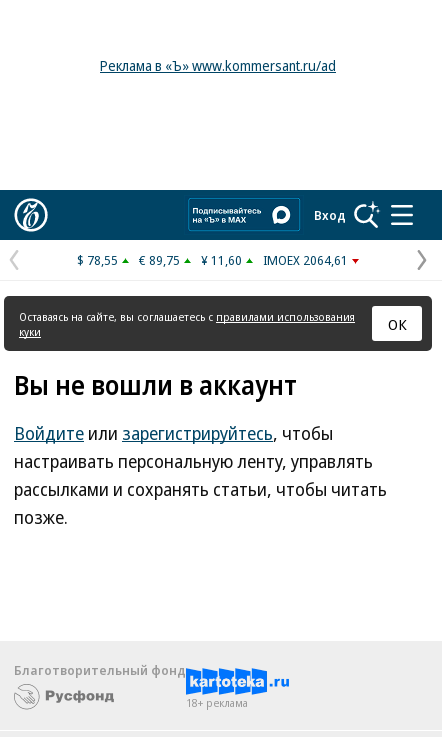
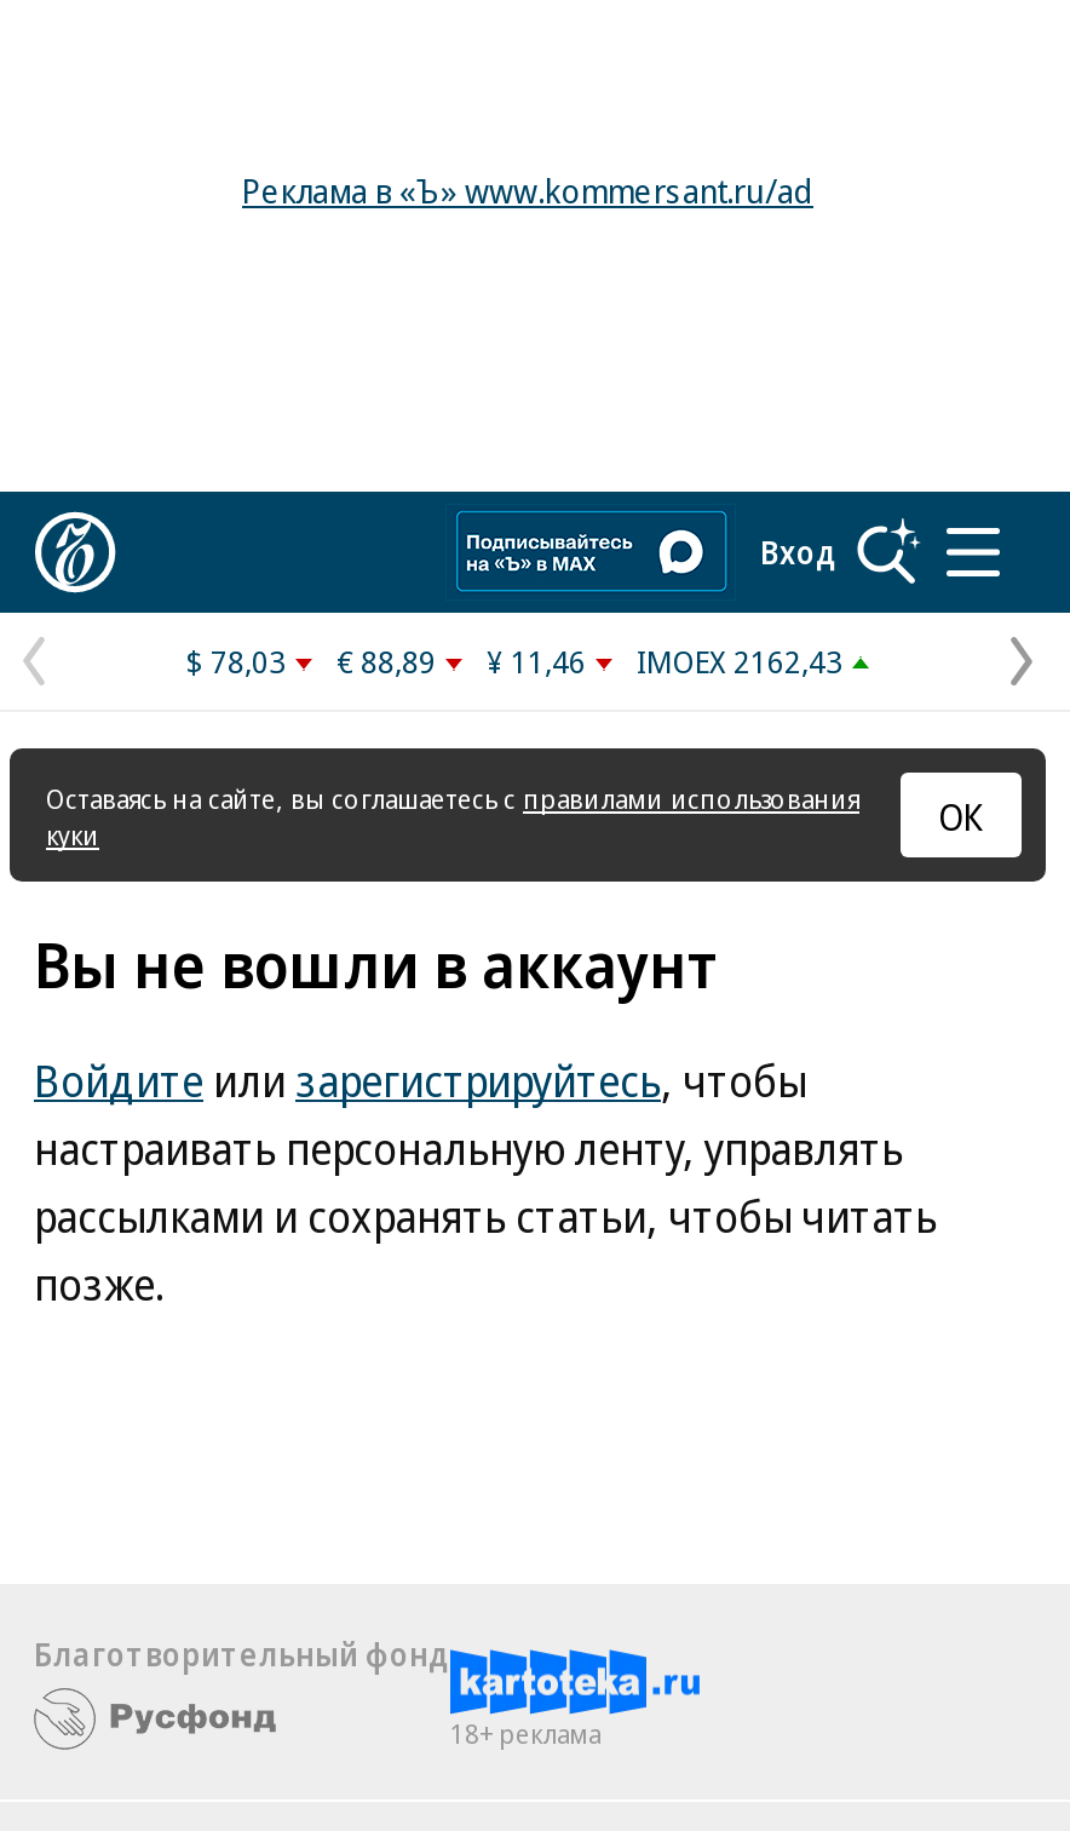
[77,251,118,269] $ 78,55 -> [186,639,286,683] $ 78,03
[139,251,180,269] € 89,75 -> [336,639,436,683] € 88,89
[201,251,242,269] ¥ 11,60 -> [487,639,586,683] ¥ 11,46
[263,251,348,269] IMOEX 2064,61 -> [637,639,842,683] IMOEX 2162,43

